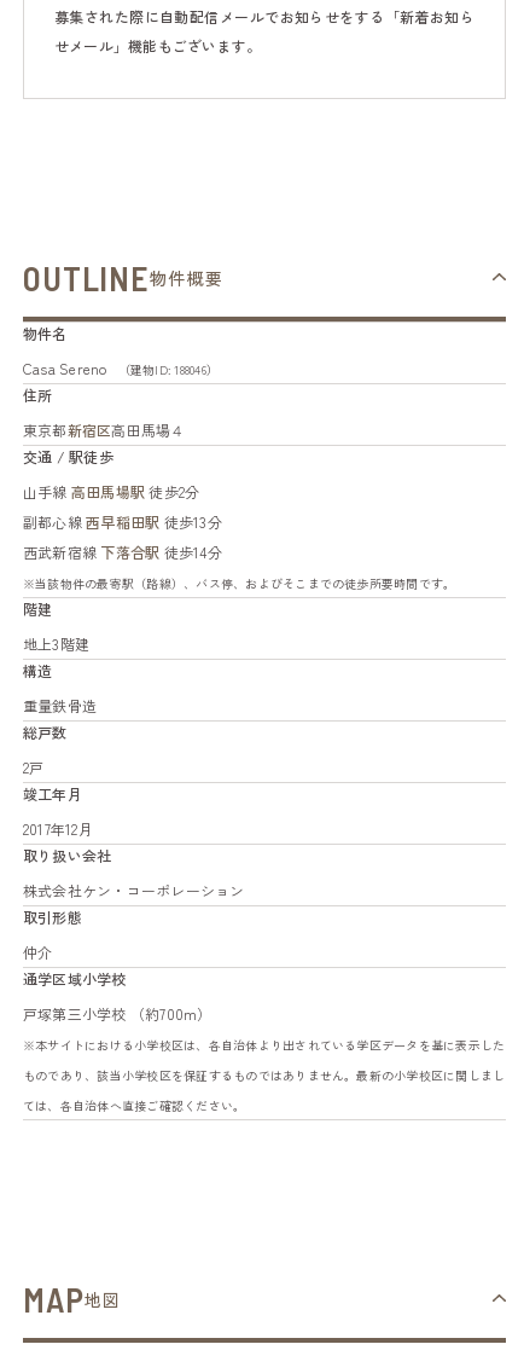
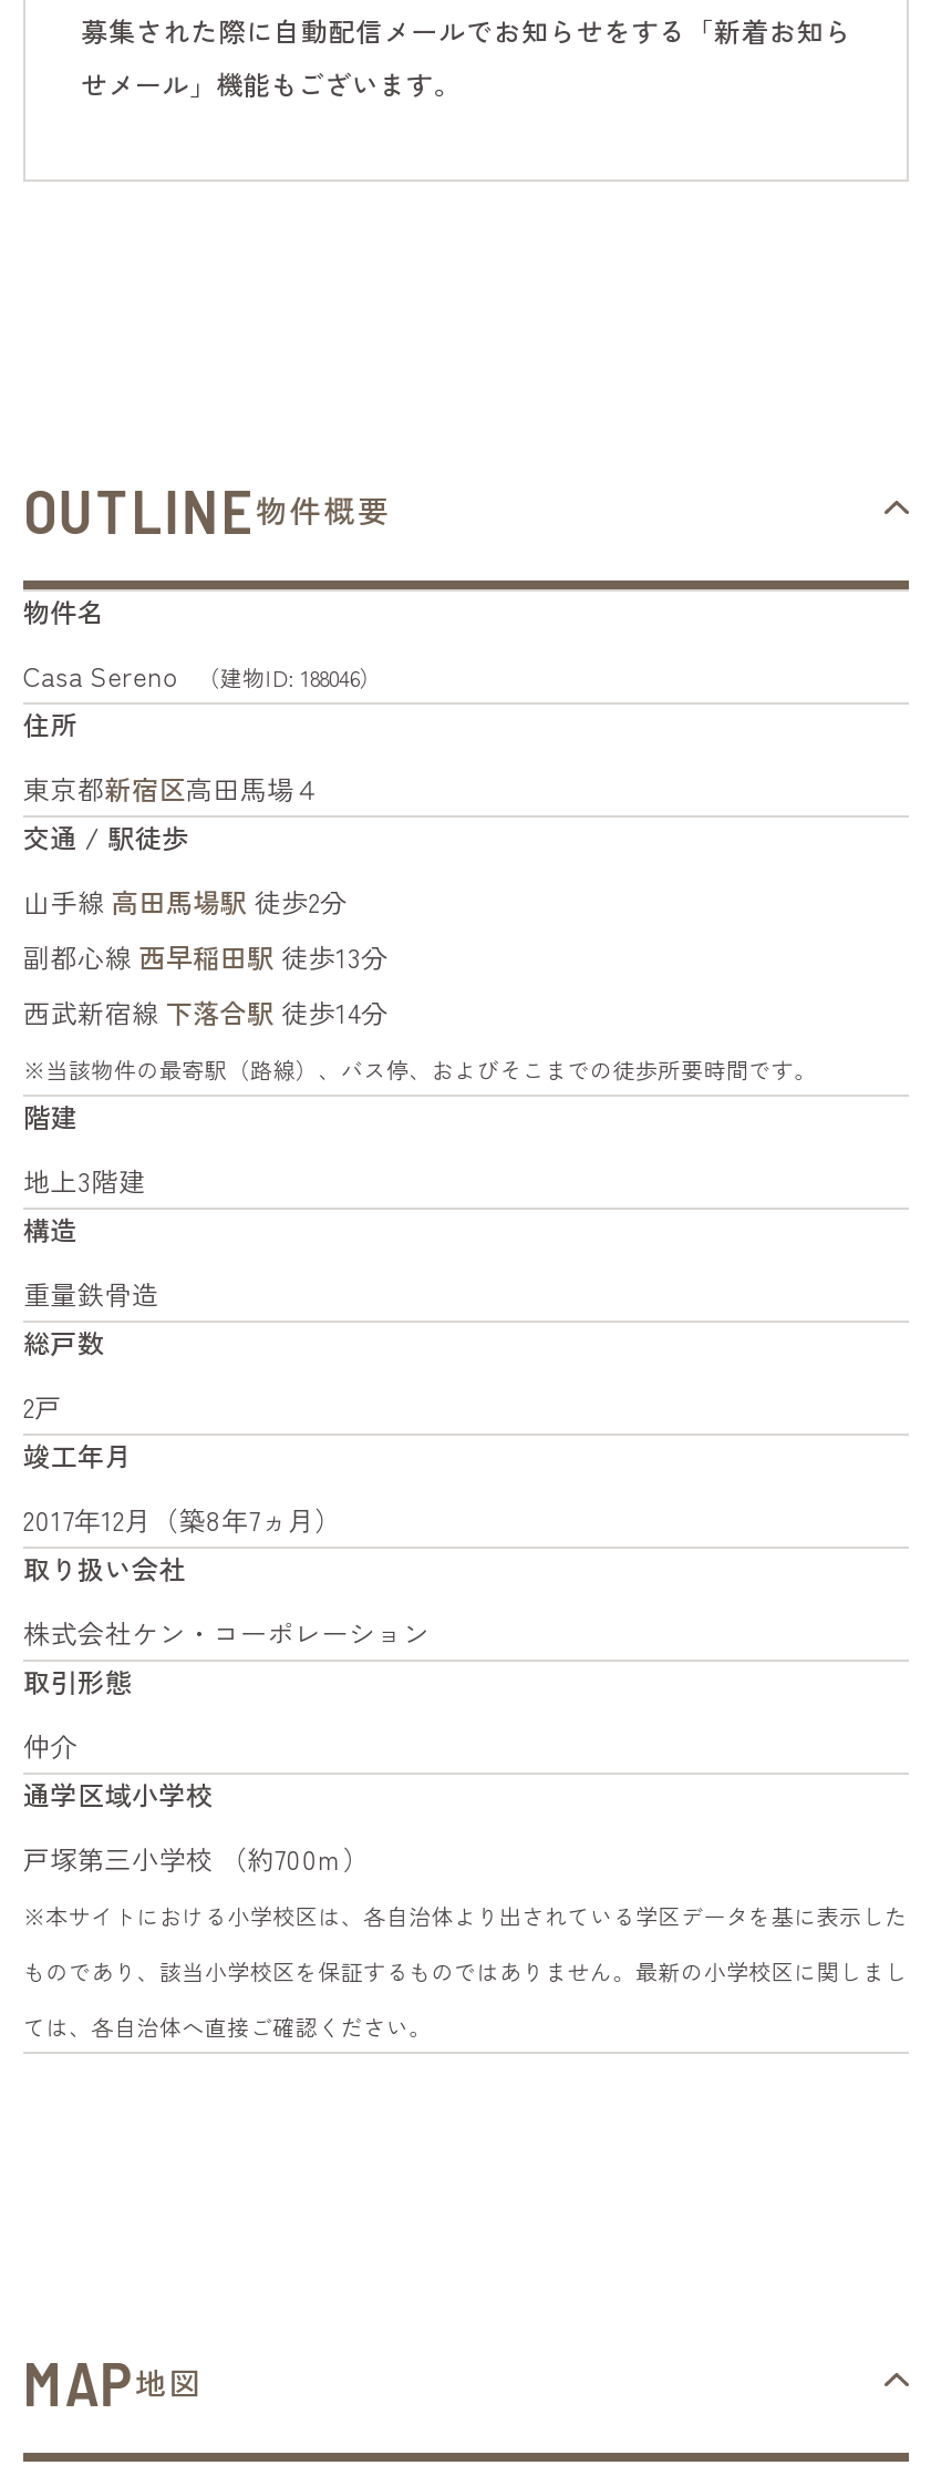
[23,818,93,839] 2017年12月 -> [23,1500,342,1538] 2017年12月（築8年7ヵ月）

